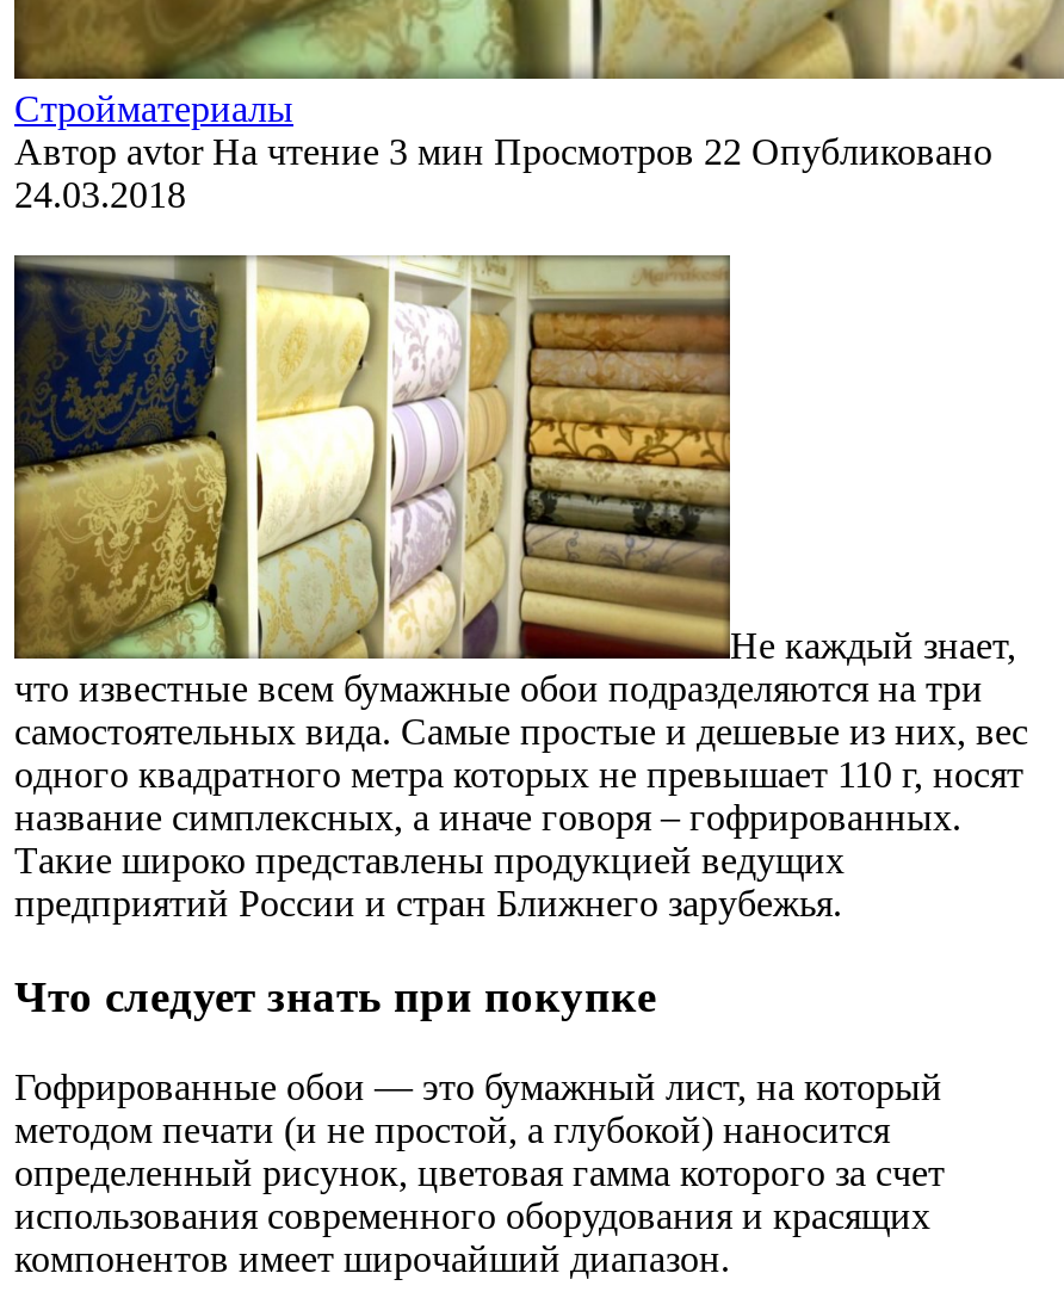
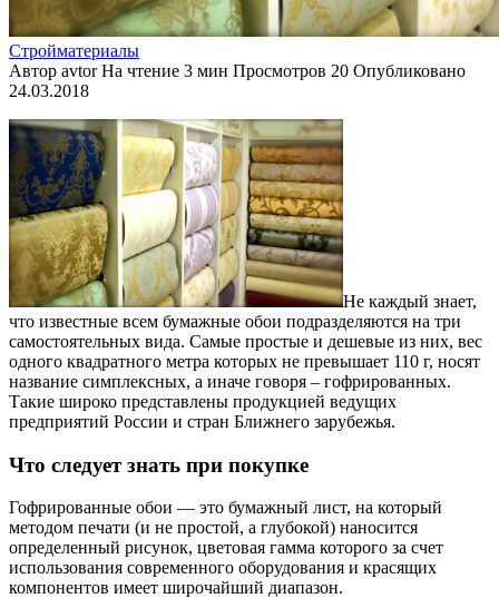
[14,131,992,171] Автор avtor На чтение 3 мин Просмотров 22 Опубликовано -> [9,61,466,80] Автор avtor На чтение 3 мин Просмотров 20 Опубликовано

